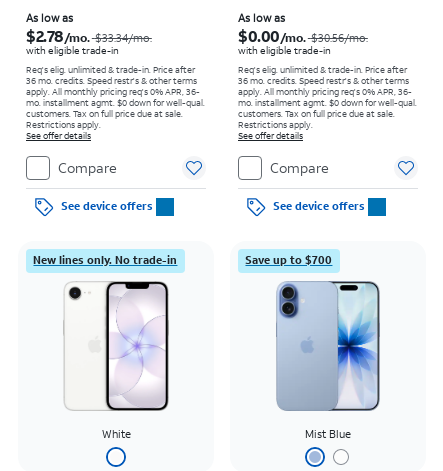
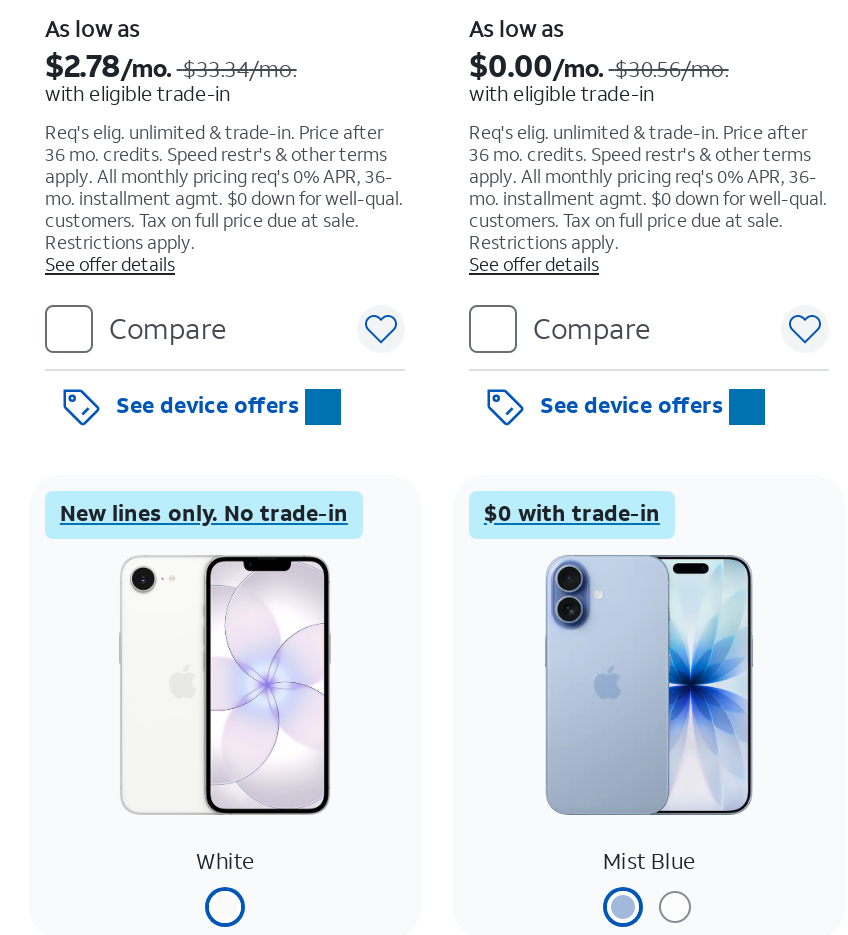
[245,253,332,267] Save up to $700 -> [484,499,660,527] $0 with trade-in

